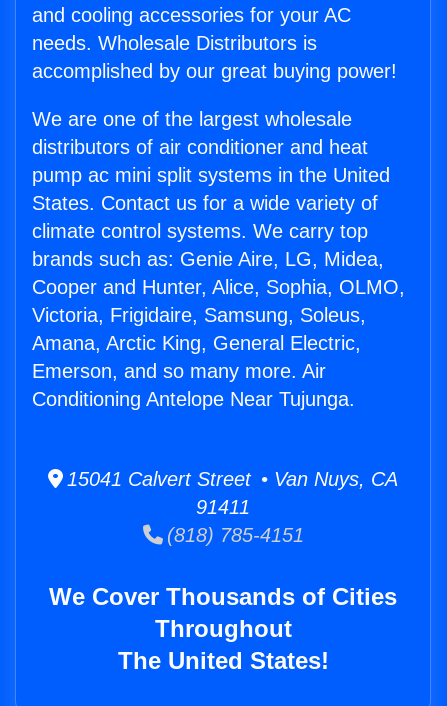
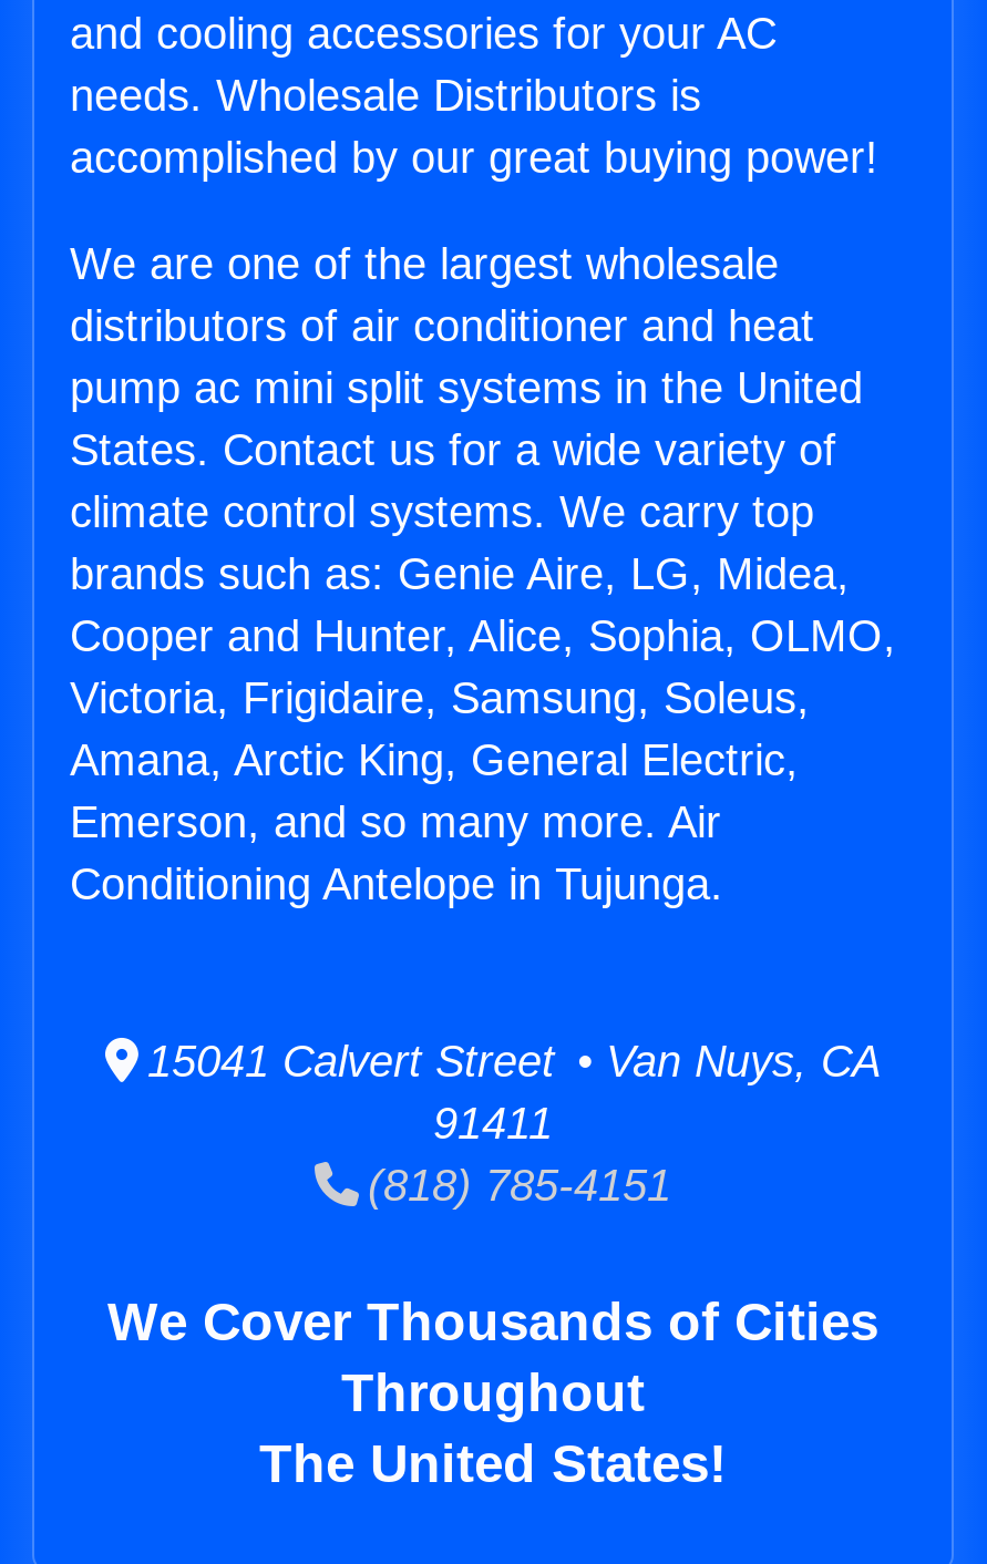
[32,388,355,410] Conditioning Antelope Near Tujunga. -> [70,860,723,908] Conditioning Antelope in Tujunga.

